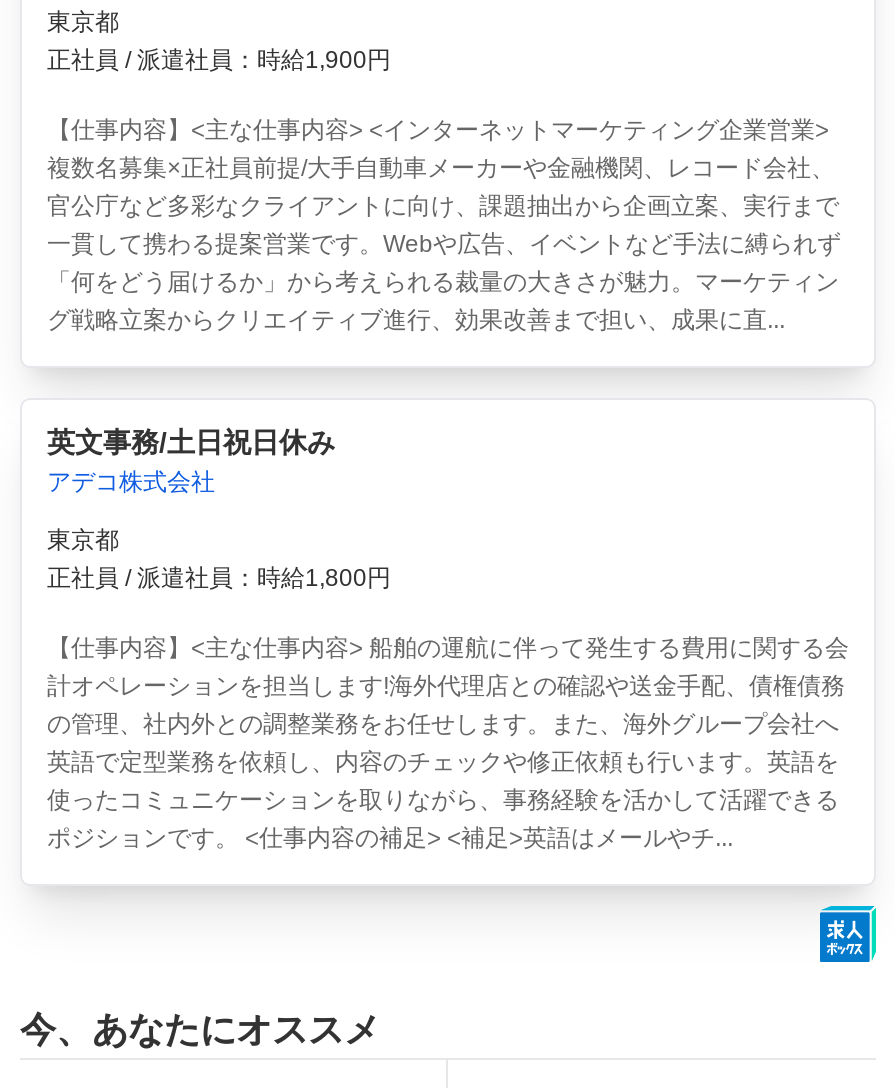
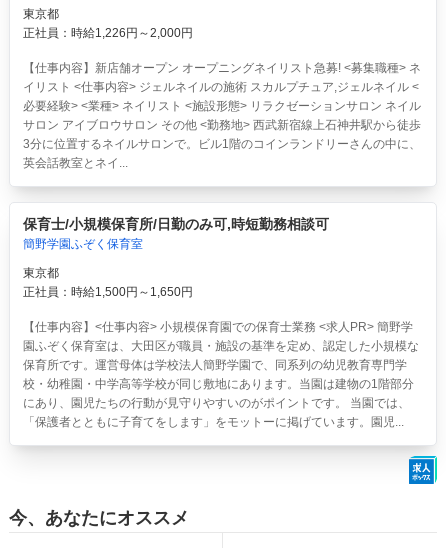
[47,47,391,75] 正社員 / 派遣社員：時給1,900円 -> [22,26,192,40] 正社員：時給1,226円～2,000円
[47,117,841,335] 【仕事内容】<主な仕事内容> <インターネットマーケティング企業営業> | 複数名募集×正社員前提/大手自動車メーカーや金融機関、レコード会社、 | 官公庁など多彩なクライアントに向け、課題抽出から企画立案、実行まで | 一貫して携わる提案営業です。Webや広告、イベントなど手法に縛られず | 「何をどう届けるか」から考えられる裁量の大きさが魅力。マーケティン | グ戦略立案からクリエイティブ進行、効果改善まで担い、成果に直... -> [22,61,420,170] 【仕事内容】新店舗オープン オープニングネイリスト急募! <募集職種> ネ | イリスト <仕事内容> ジェルネイルの施術 スカルプチュア,ジェルネイル < | 必要経験> <業種> ネイリスト <施設形態> リラクゼーションサロン ネイル | サロン アイブロウサロン その他 <勤務地> 西武新宿線上石神井駅から徒歩 | 3分に位置するネイルサロンで。ビル1階のコインランドリーさんの中に、 | 英会話教室とネイ...
[47,427,335,497] 英文事務/土日祝日休み | アデコ株式会社 -> [22,216,328,251] 保育士/小規模保育所/日勤のみ可,時短勤務相談可 | 簡野学園ふぞく保育室
[47,565,391,593] 正社員 / 派遣社員：時給1,800円 -> [22,285,192,299] 正社員：時給1,500円～1,650円
[47,635,849,853] 【仕事内容】<主な仕事内容> 船舶の運航に伴って発生する費用に関する会 | 計オペレーションを担当します!海外代理店との確認や送金手配、債権債務 | の管理、社内外との調整業務をお任せします。また、海外グループ会社へ | 英語で定型業務を依頼し、内容のチェックや修正依頼も行います。英語を | 使ったコミュニケーションを取りながら、事務経験を活かして活躍できる | ポジションです。 <仕事内容の補足> <補足>英語はメールやチ... -> [22,320,418,429] 【仕事内容】<仕事内容> 小規模保育園での保育士業務 <求人PR> 簡野学 | 園ふぞく保育室は、大田区が職員・施設の基準を定め、認定した小規模な | 保育所です。運営母体は学校法人簡野学園で、同系列の幼児教育専門学 | 校・幼稚園・中学高等学校が同じ敷地にあります。当園は建物の1階部分 | にあり、園児たちの行動が見守りやすいのがポイントです。 当園では、 | 「保護者とともに子育てをします」をモットーに掲げています。園児...

